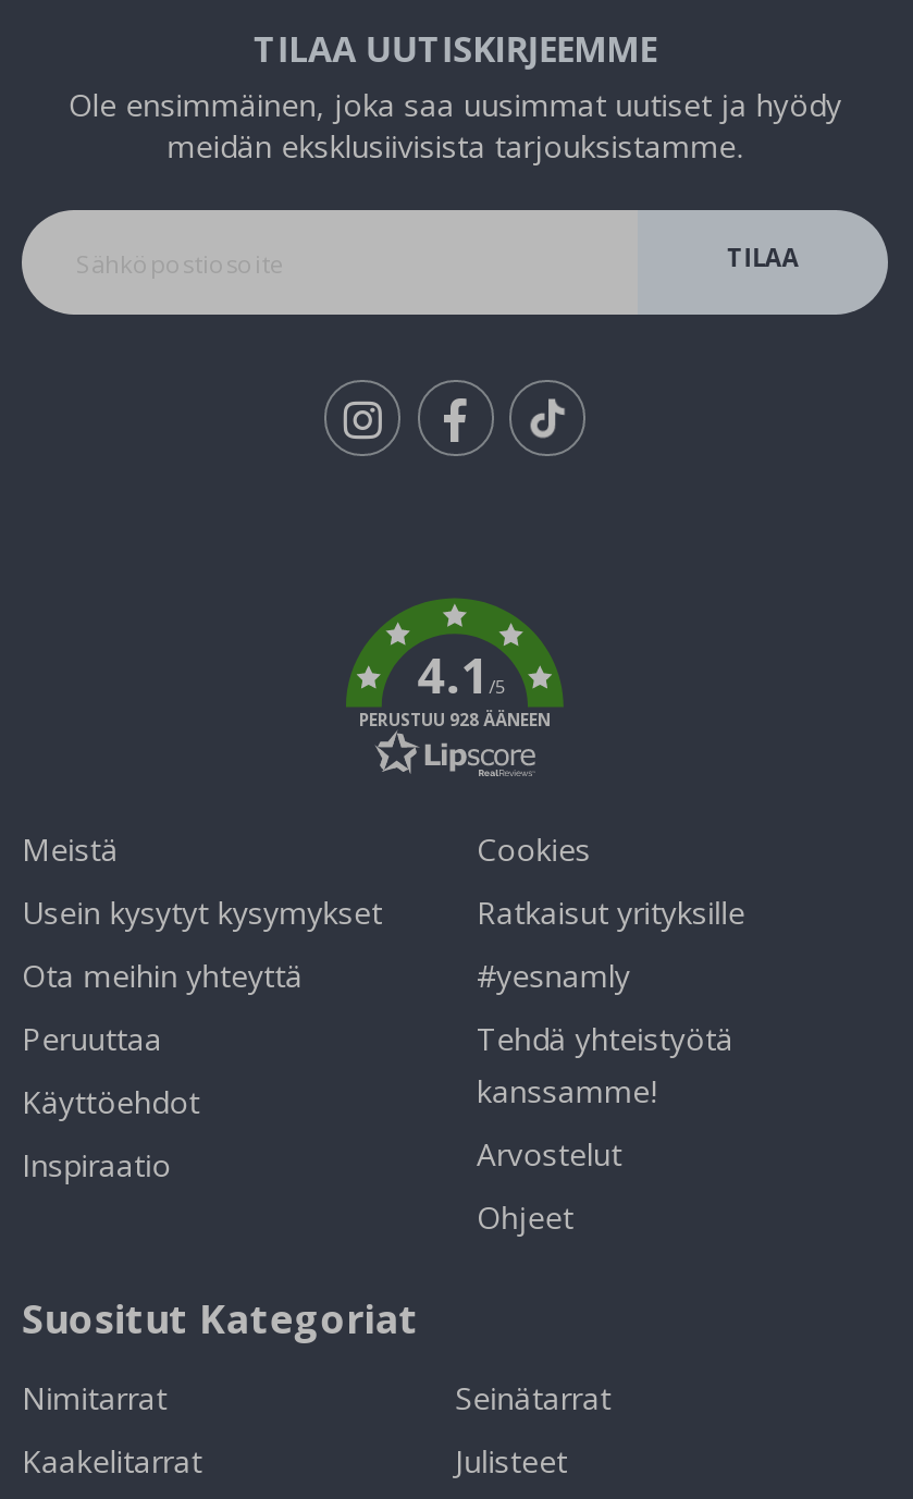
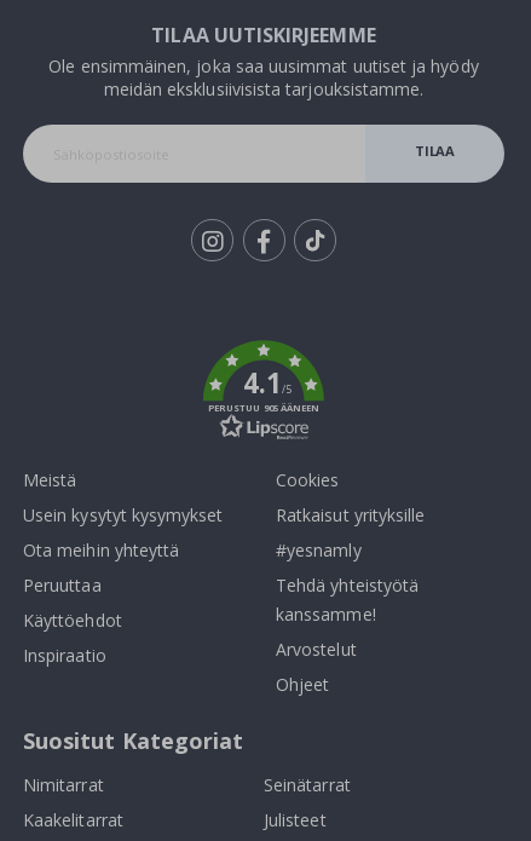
[359,709,551,731] PERUSTUU 928 ÄÄNEEN -> [209,402,319,414] PERUSTUU 905 ÄÄNEEN

